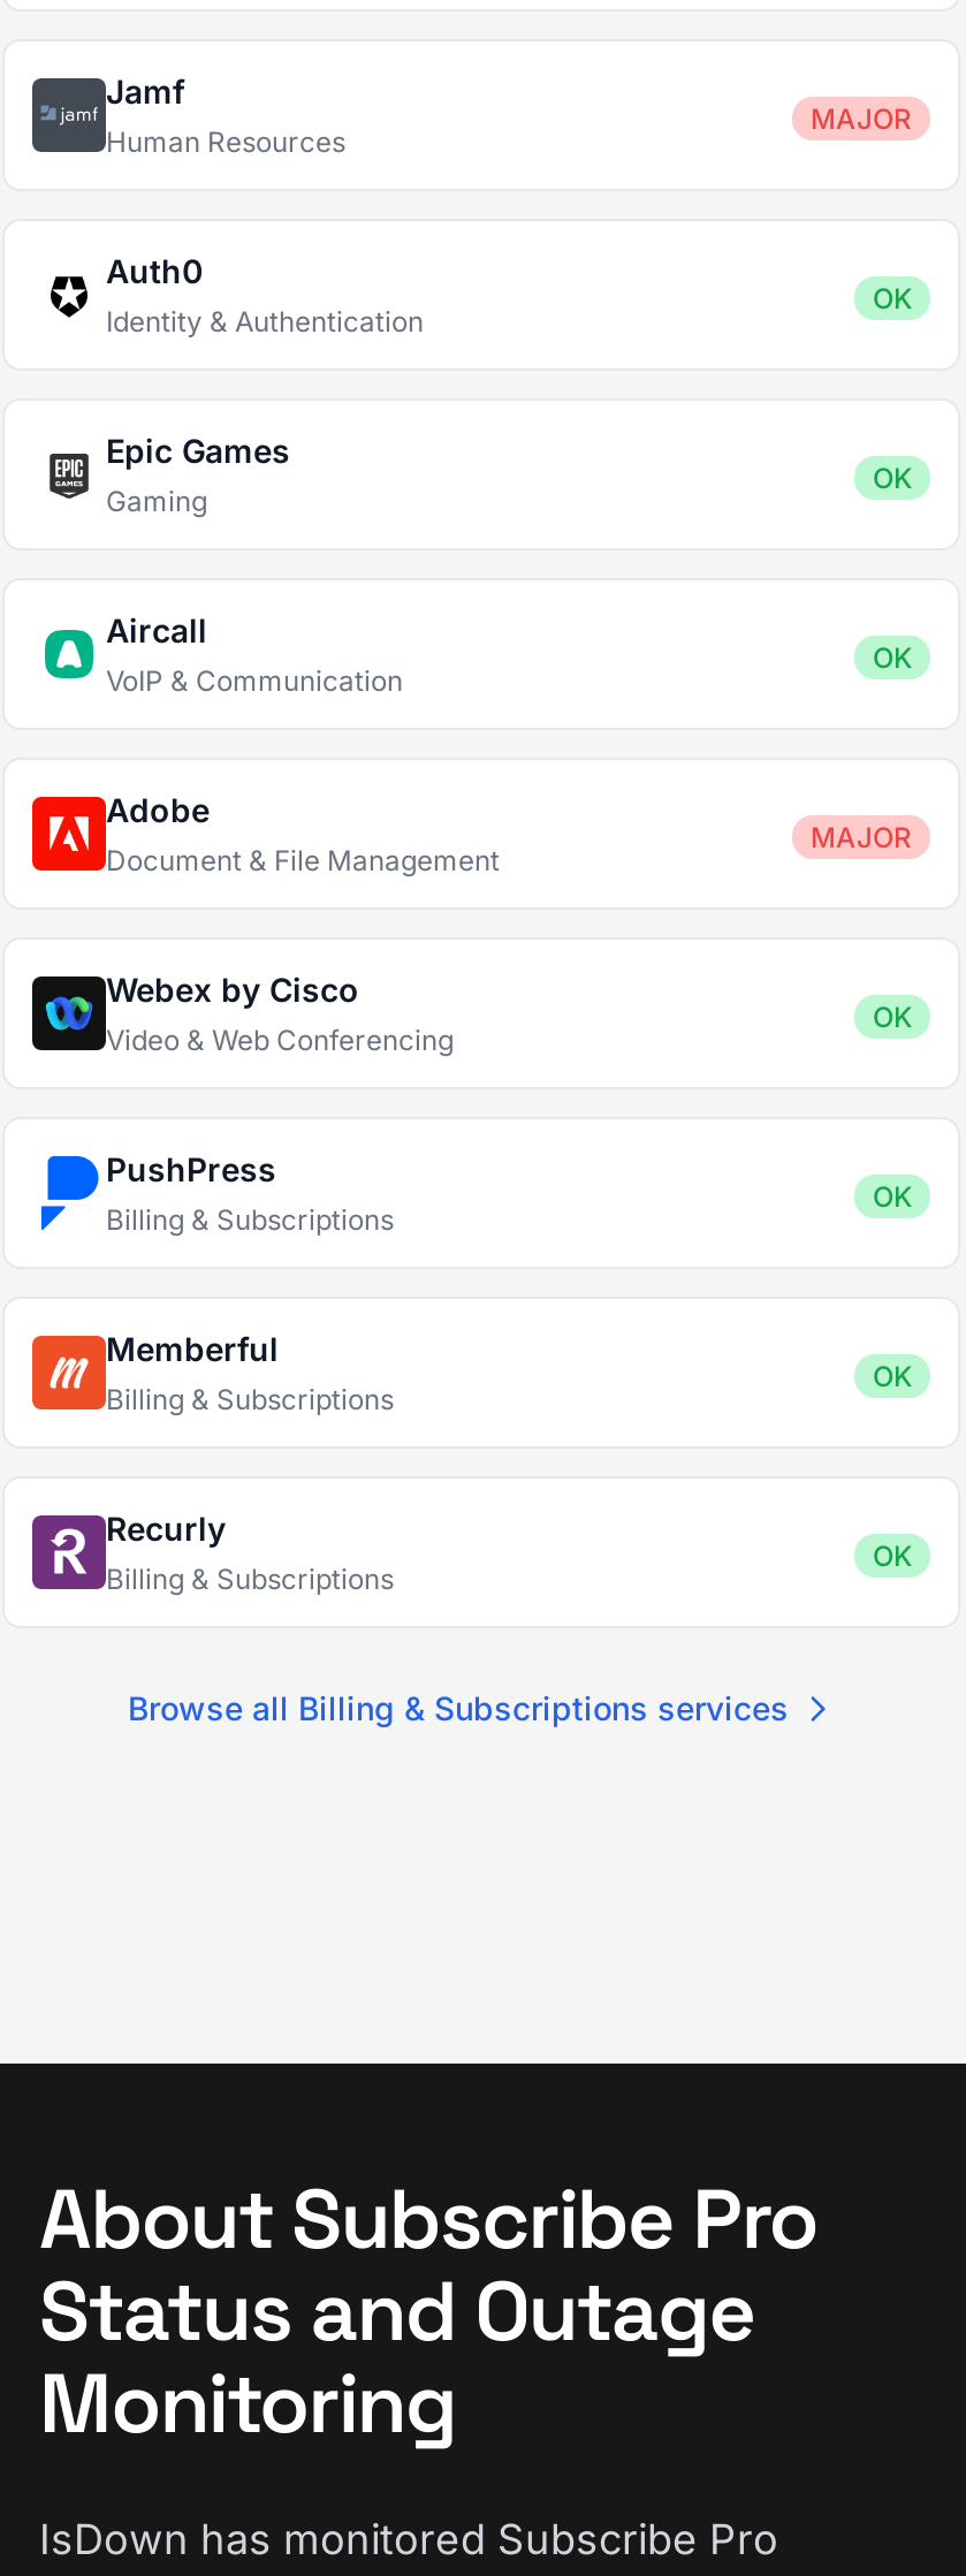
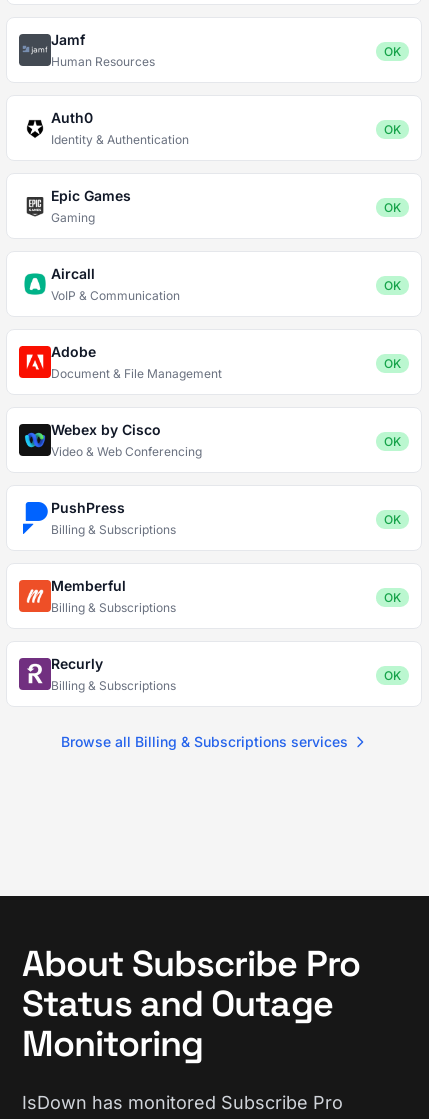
[811,101,912,136] MAJOR -> [384,44,401,59] OK
[811,820,912,854] MAJOR -> [384,356,401,371] OK

